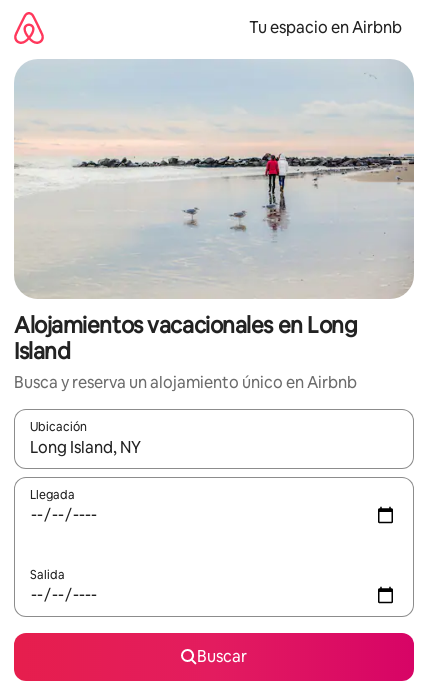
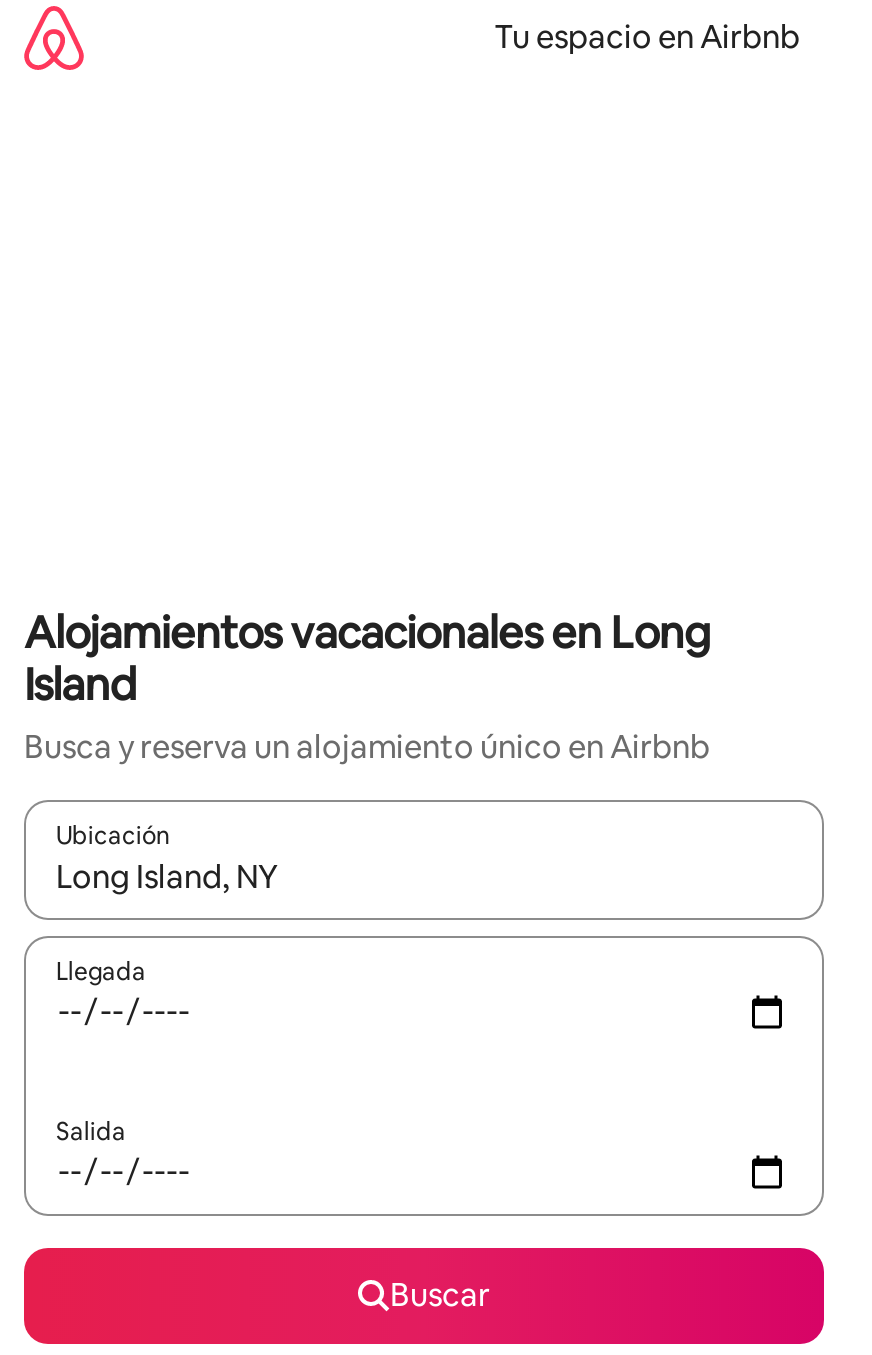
[14,59,415,299] [image] -> none

